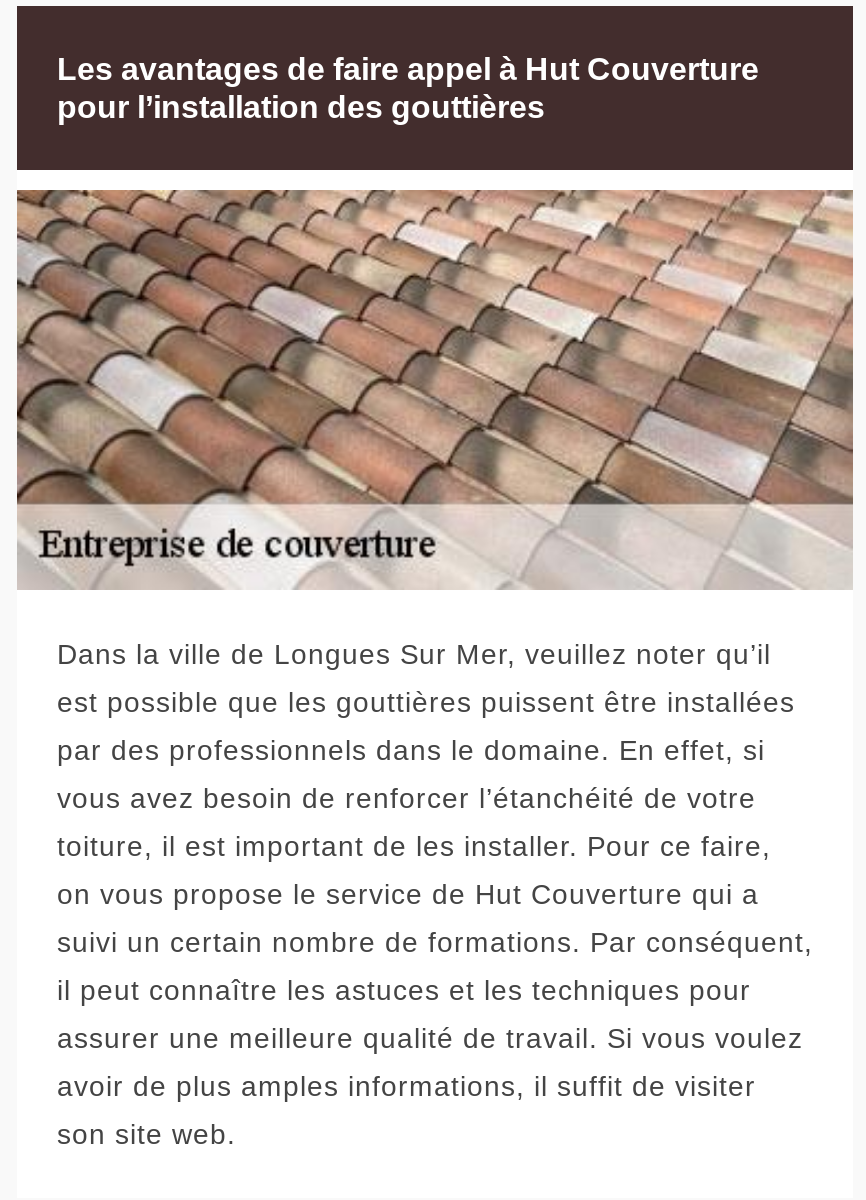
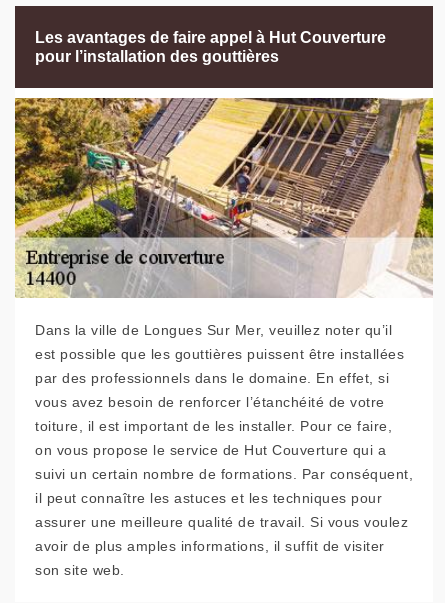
[15,188,855,590] [image] -> [14,97,434,298] [image]

